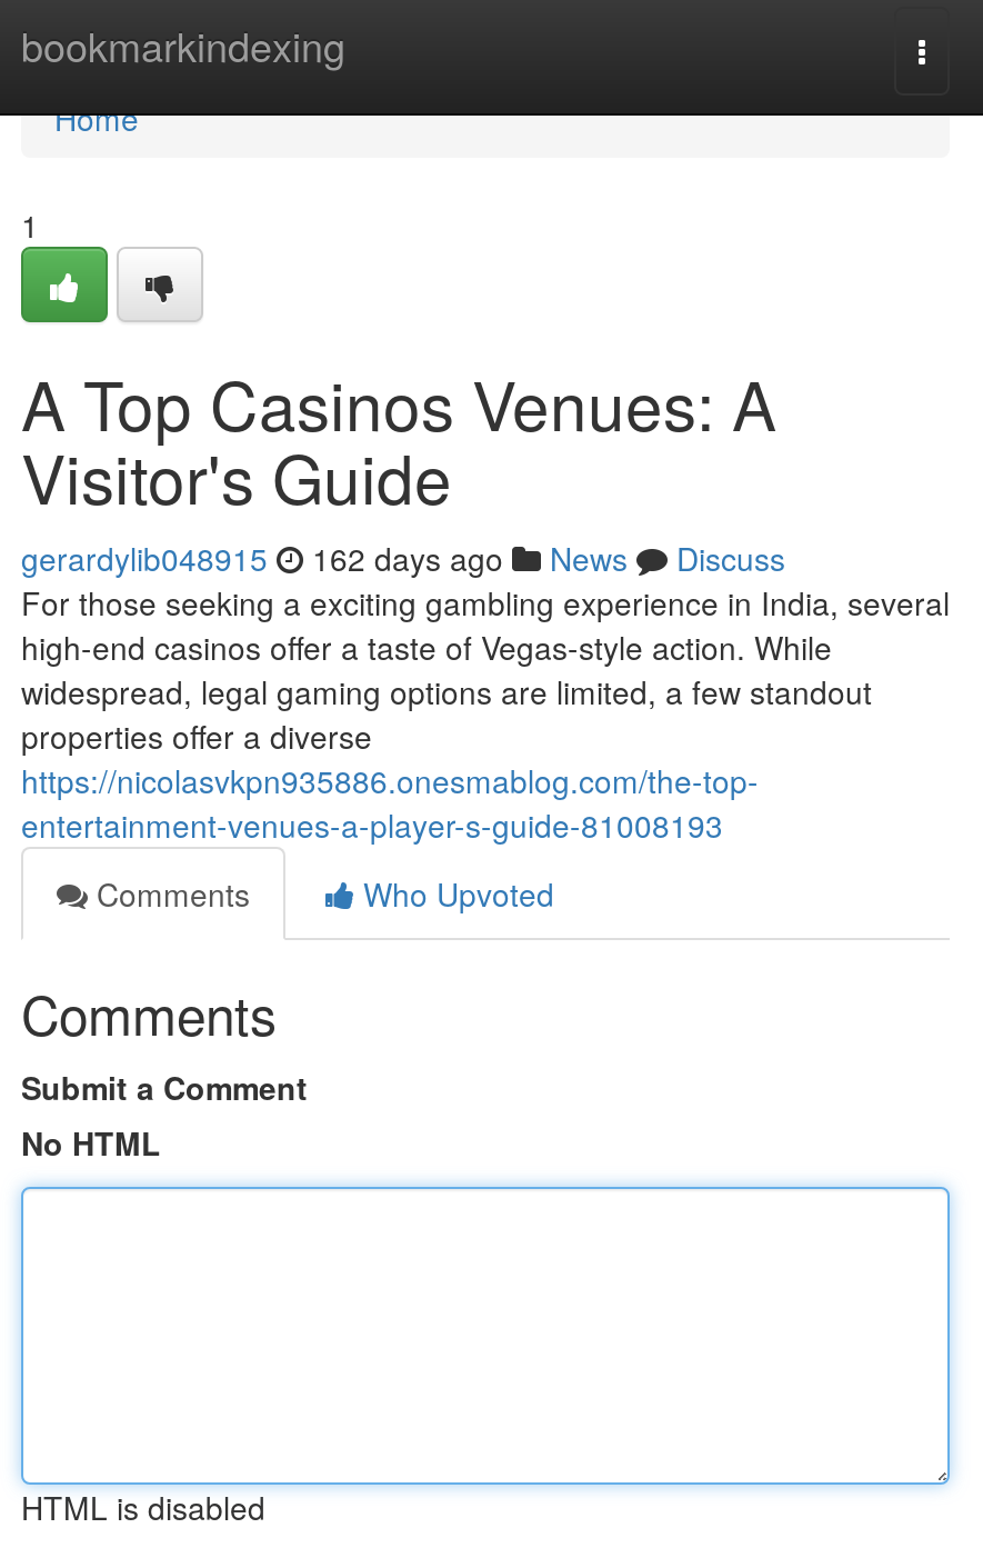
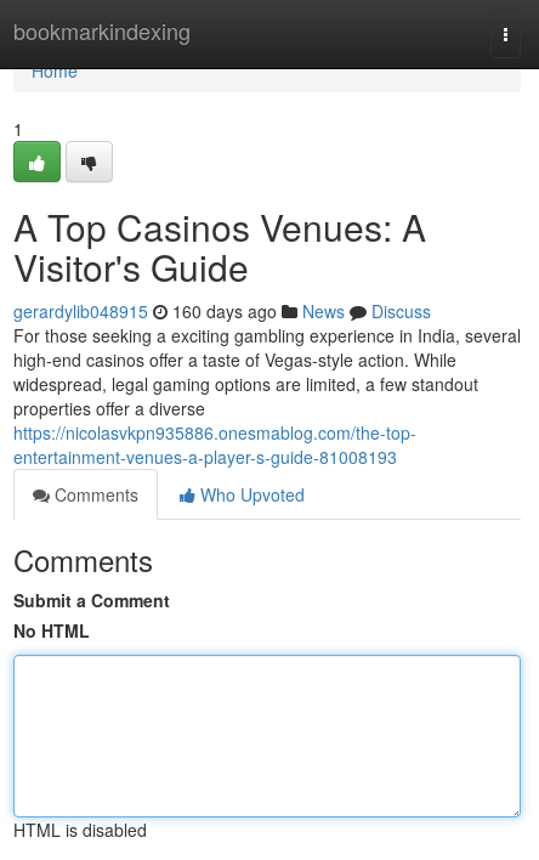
[21,536,785,580] gerardylib048915 162 days ago News Discuss -> [13,299,431,323] gerardylib048915 160 days ago News Discuss

